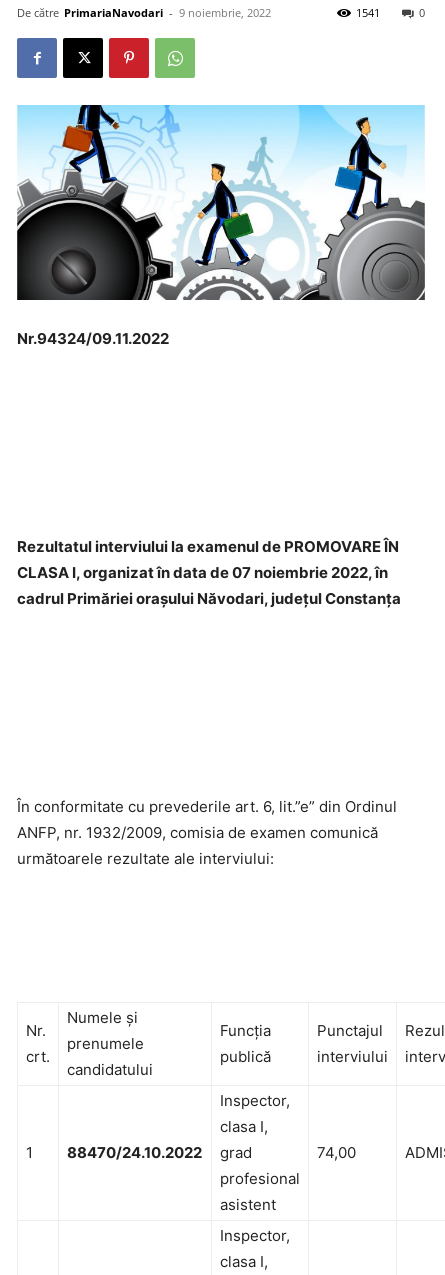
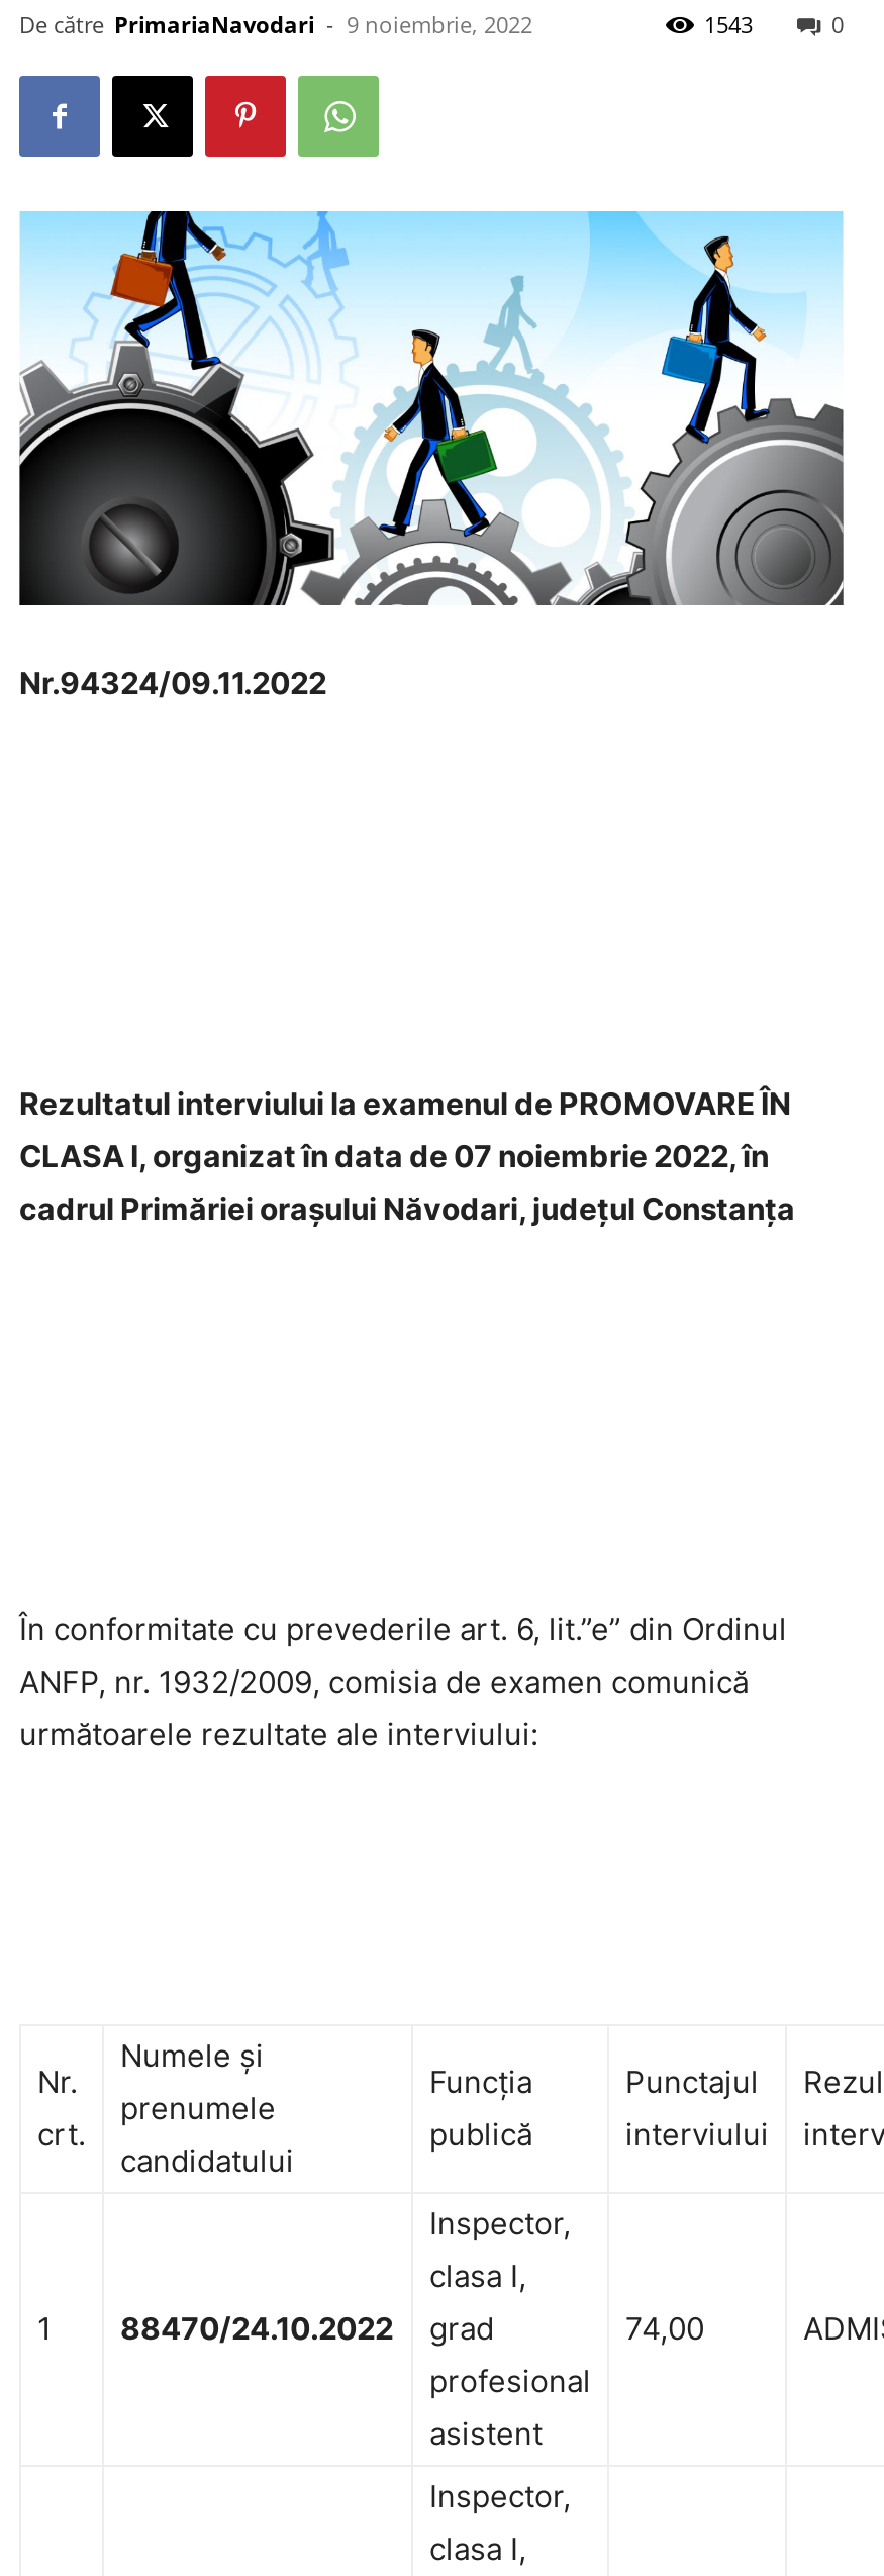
[356,5,380,20] 1541 -> [704,9,753,39] 1543

